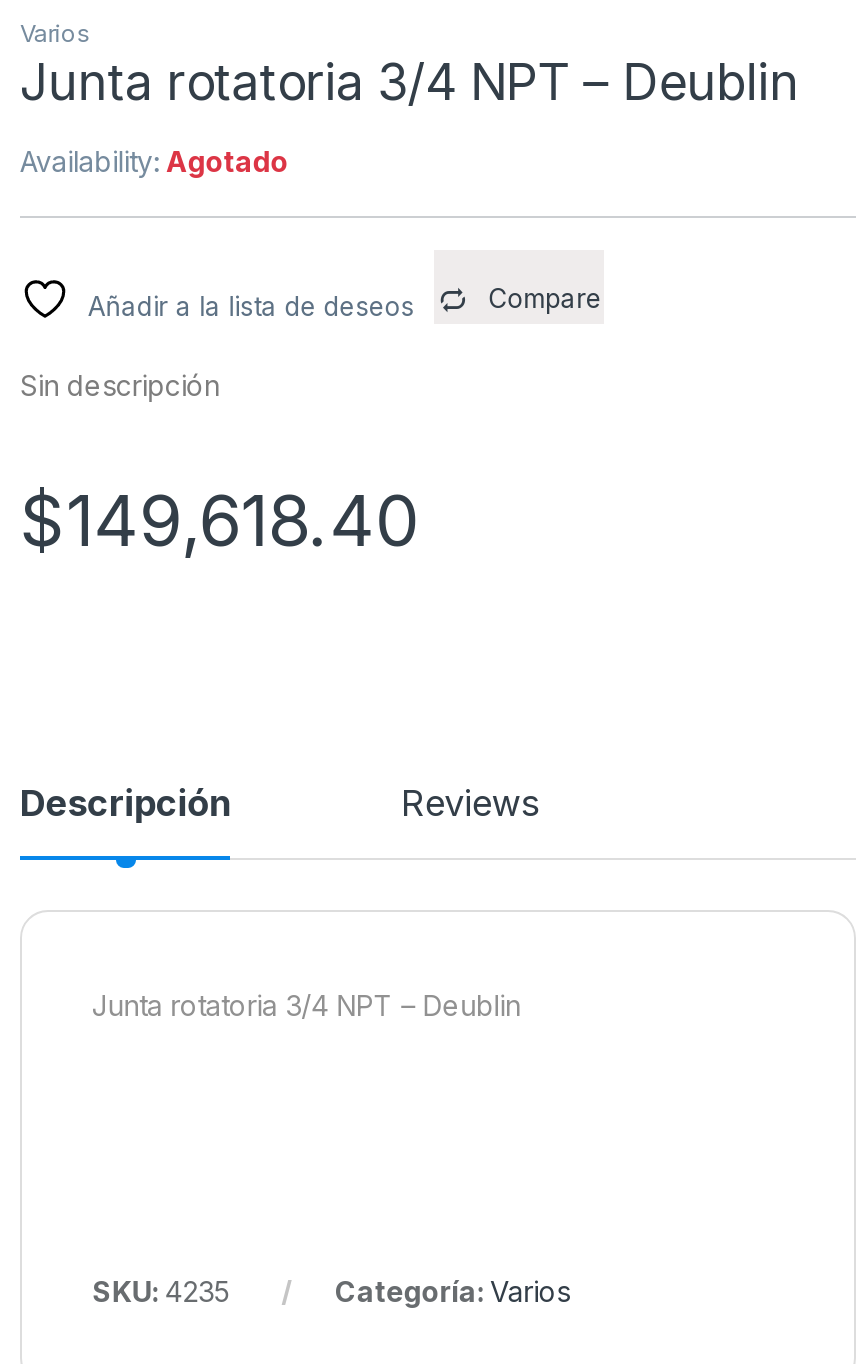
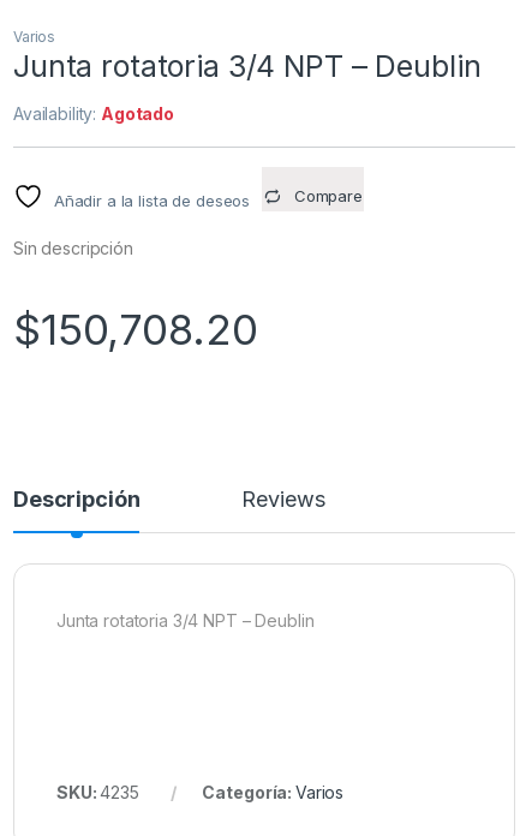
[20,478,419,562] $149,618.40 -> [13,304,258,354] $150,708.20

